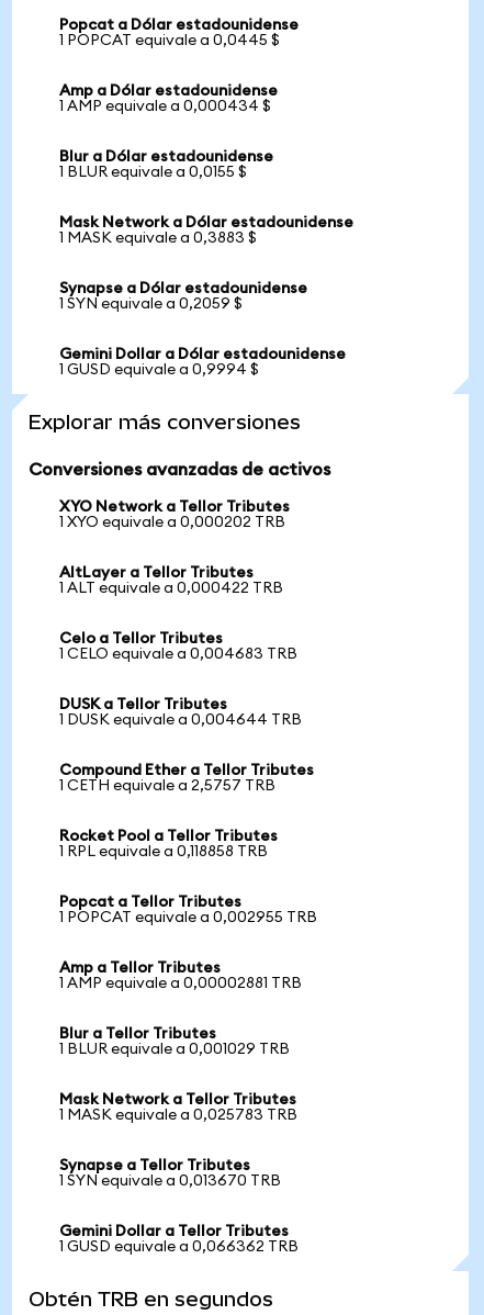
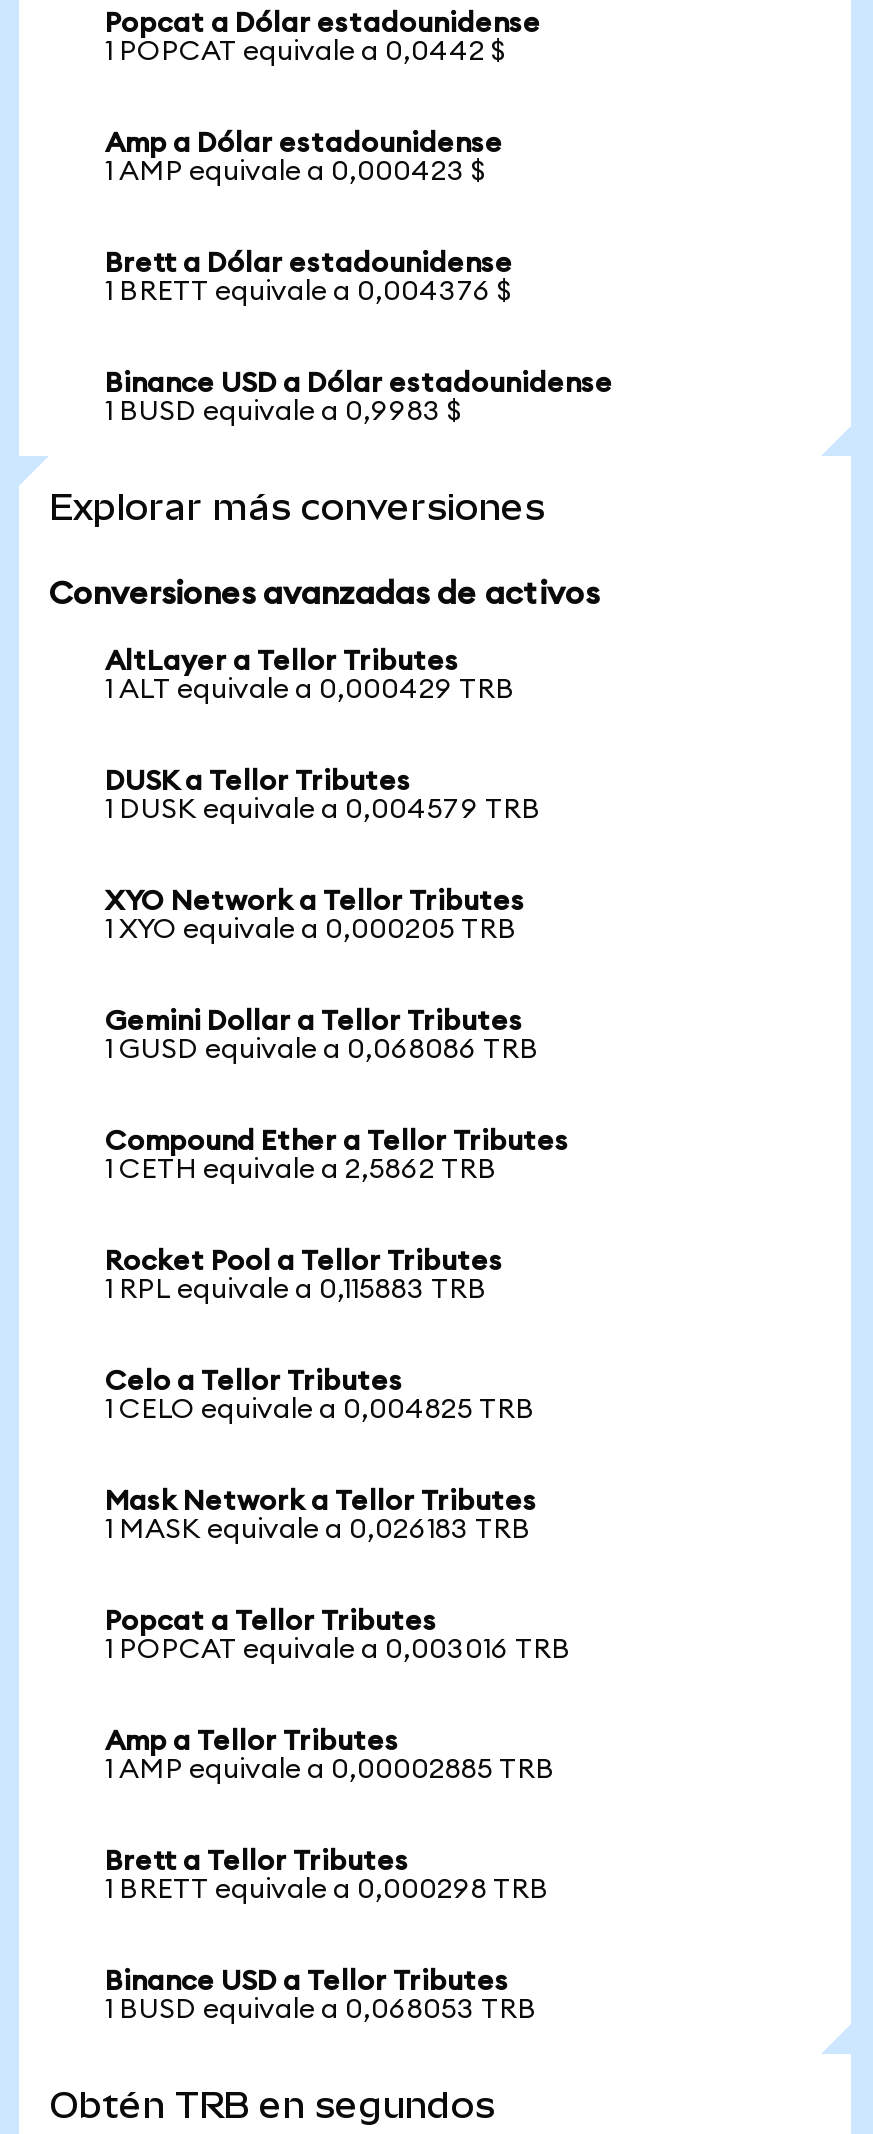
[59,33,280,48] 1 POPCAT equivale a 0,0445 $ -> [105,38,507,66] 1 POPCAT equivale a 0,0442 $
[59,99,353,378] 1 AMP equivale a 0,000434 $ | Blur a Dólar estadounidense | 1 BLUR equivale a 0,0155 $ | Mask Network a Dólar estadounidense | 1 MASK equivale a 0,3883 $ | Synapse a Dólar estadounidense | 1 SYN equivale a 0,2059 $ | Gemini Dollar a Dólar estadounidense | 1 GUSD equivale a 0,9994 $ -> [105,158,613,426] 1 AMP equivale a 0,000423 $ | Brett a Dólar estadounidense | 1 BRETT equivale a 0,004376 $ | Binance USD a Dólar estadounidense | 1 BUSD equivale a 0,9983 $
none -> [105,676,541,824] 1 ALT equivale a 0,000429 TRB | 1 DUSK equivale a 0,004579 TRB
[59,515,285,596] 1 XYO equivale a 0,000202 TRB | 1 ALT equivale a 0,000422 TRB -> [105,916,539,1304] 1 XYO equivale a 0,000205 TRB | 1 GUSD equivale a 0,068086 TRB | 1 CETH equivale a 2,5862 TRB | 1 RPL equivale a 0,115883 TRB
moved [59,565,254,581] -> [105,648,459,676]: AltLayer a Tellor Tributes
moved [59,631,223,647] -> [105,1368,403,1396]: Celo a Tellor Tributes
[59,647,302,859] 1 CELO equivale a 0,004683 TRB | 1 DUSK equivale a 0,004644 TRB | 1 CETH equivale a 2,5757 TRB | 1 RPL equivale a 0,118858 TRB -> [105,1396,535,1544] 1 CELO equivale a 0,004825 TRB | 1 MASK equivale a 0,026183 TRB
moved [59,697,227,712] -> [105,768,411,796]: DUSK a Tellor Tributes
moved [59,763,314,778] -> [105,1128,569,1156]: Compound Ether a Tellor Tributes
moved [59,829,278,844] -> [105,1248,503,1276]: Rocket Pool a Tellor Tributes
[59,910,317,925] 1 POPCAT equivale a 0,002955 TRB -> [105,1636,571,1664] 1 POPCAT equivale a 0,003016 TRB
[59,976,302,1255] 1 AMP equivale a 0,00002881 TRB | Blur a Tellor Tributes | 1 BLUR equivale a 0,001029 TRB | 1 MASK equivale a 0,025783 TRB | Synapse a Tellor Tributes | 1 SYN equivale a 0,013670 TRB | 1 GUSD equivale a 0,066362 TRB -> [105,1756,555,2024] 1 AMP equivale a 0,00002885 TRB | Brett a Tellor Tributes | 1 BRETT equivale a 0,000298 TRB | Binance USD a Tellor Tributes | 1 BUSD equivale a 0,068053 TRB
moved [59,1092,296,1108] -> [105,1488,537,1516]: Mask Network a Tellor Tributes
moved [59,1224,289,1239] -> [105,1008,523,1036]: Gemini Dollar a Tellor Tributes

